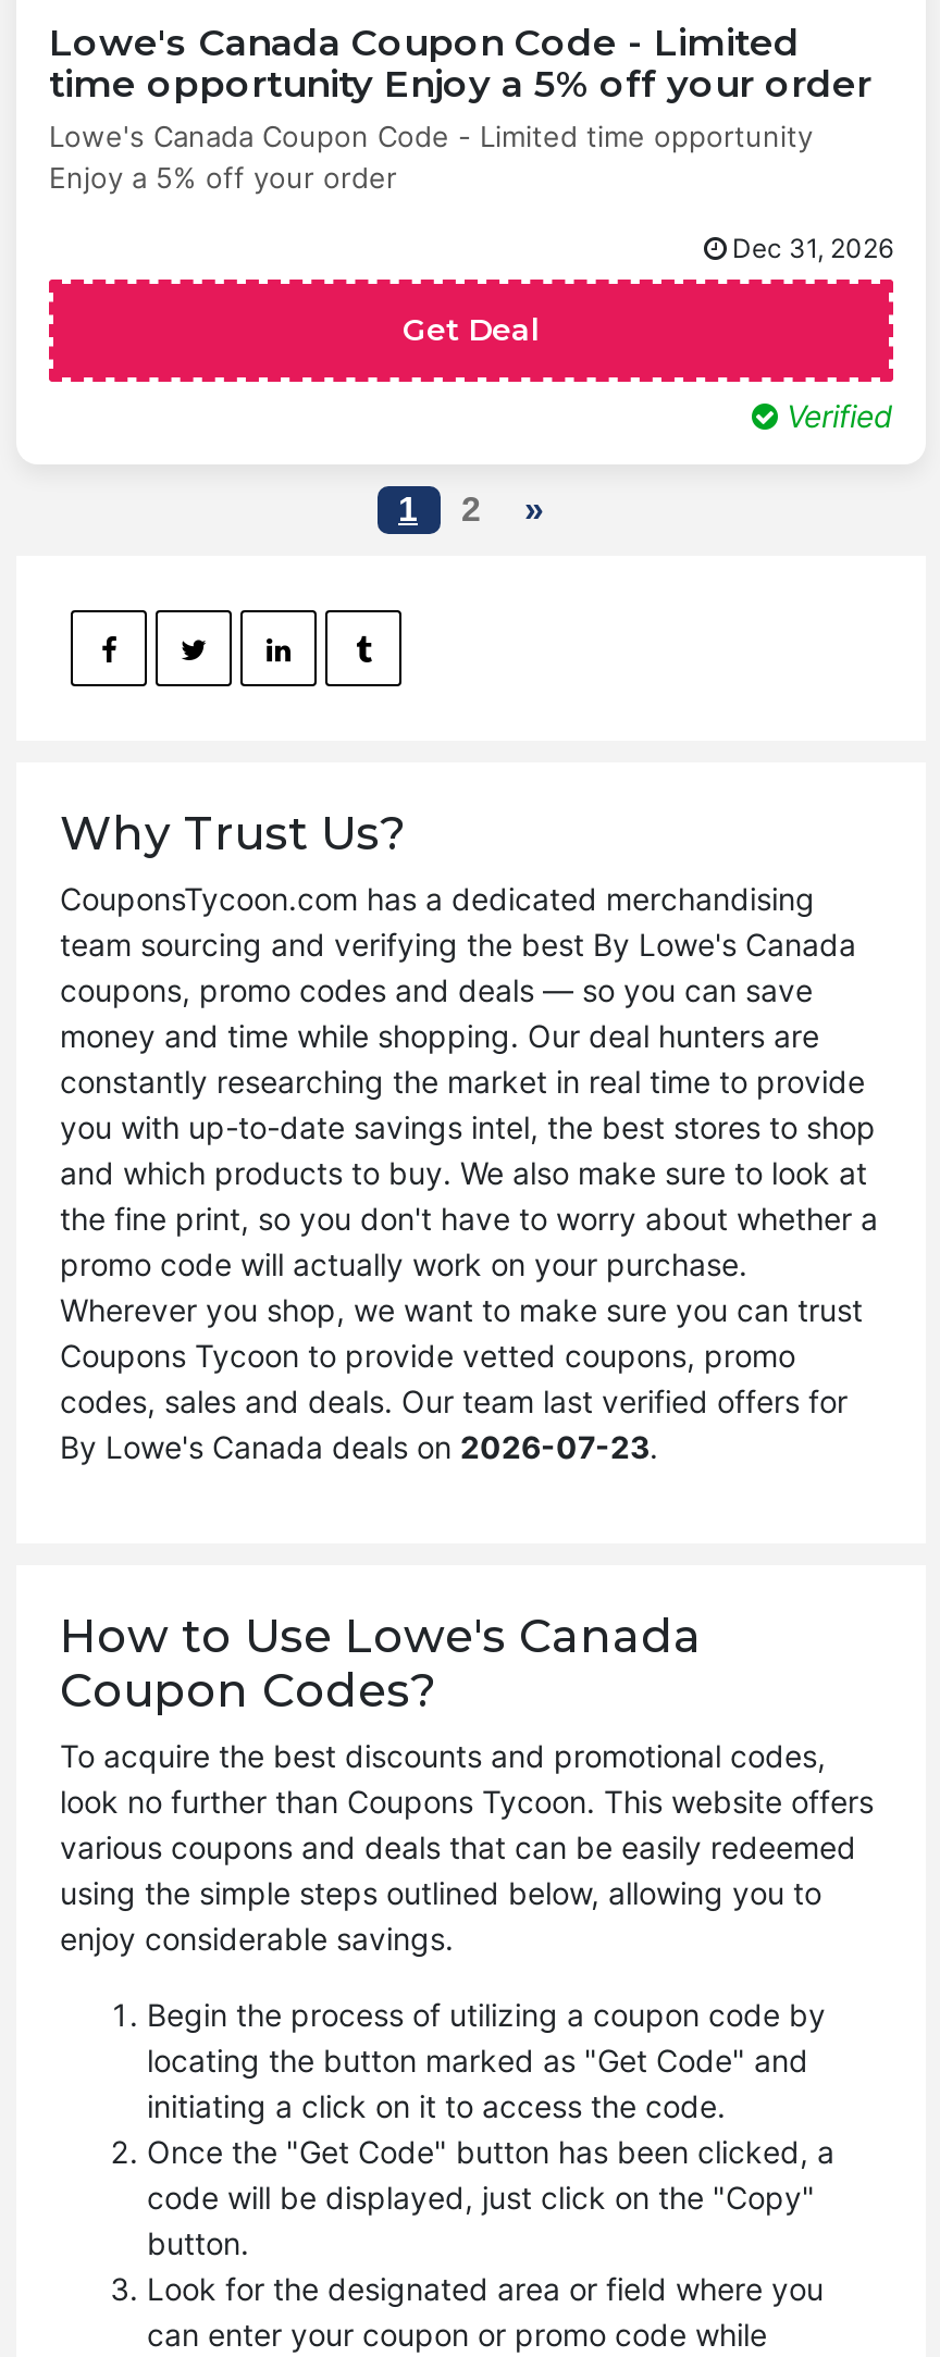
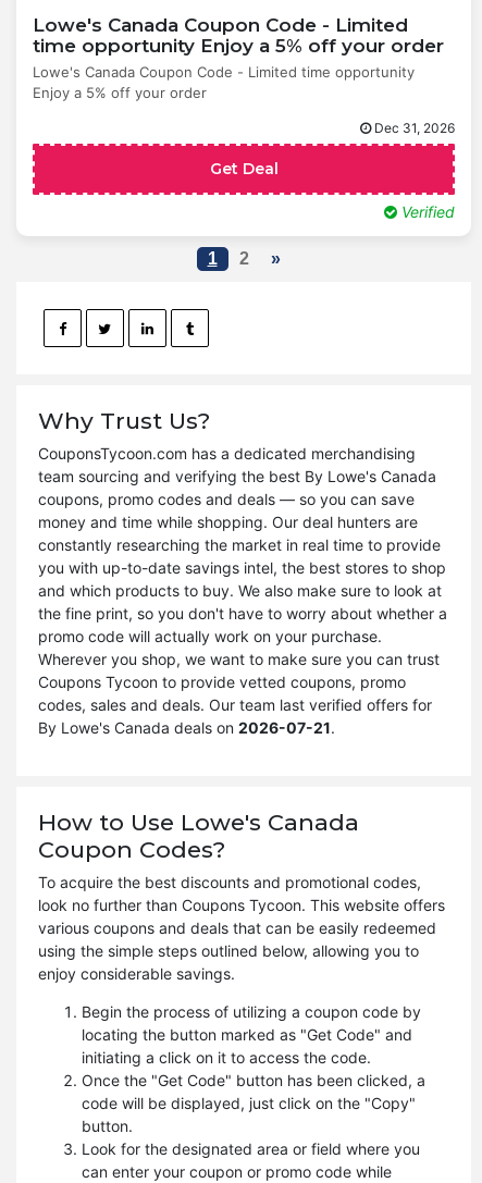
[60,1428,658,1465] By Lowe's Canada deals on 2026-07-23. -> [38,718,335,737] By Lowe's Canada deals on 2026-07-21.

